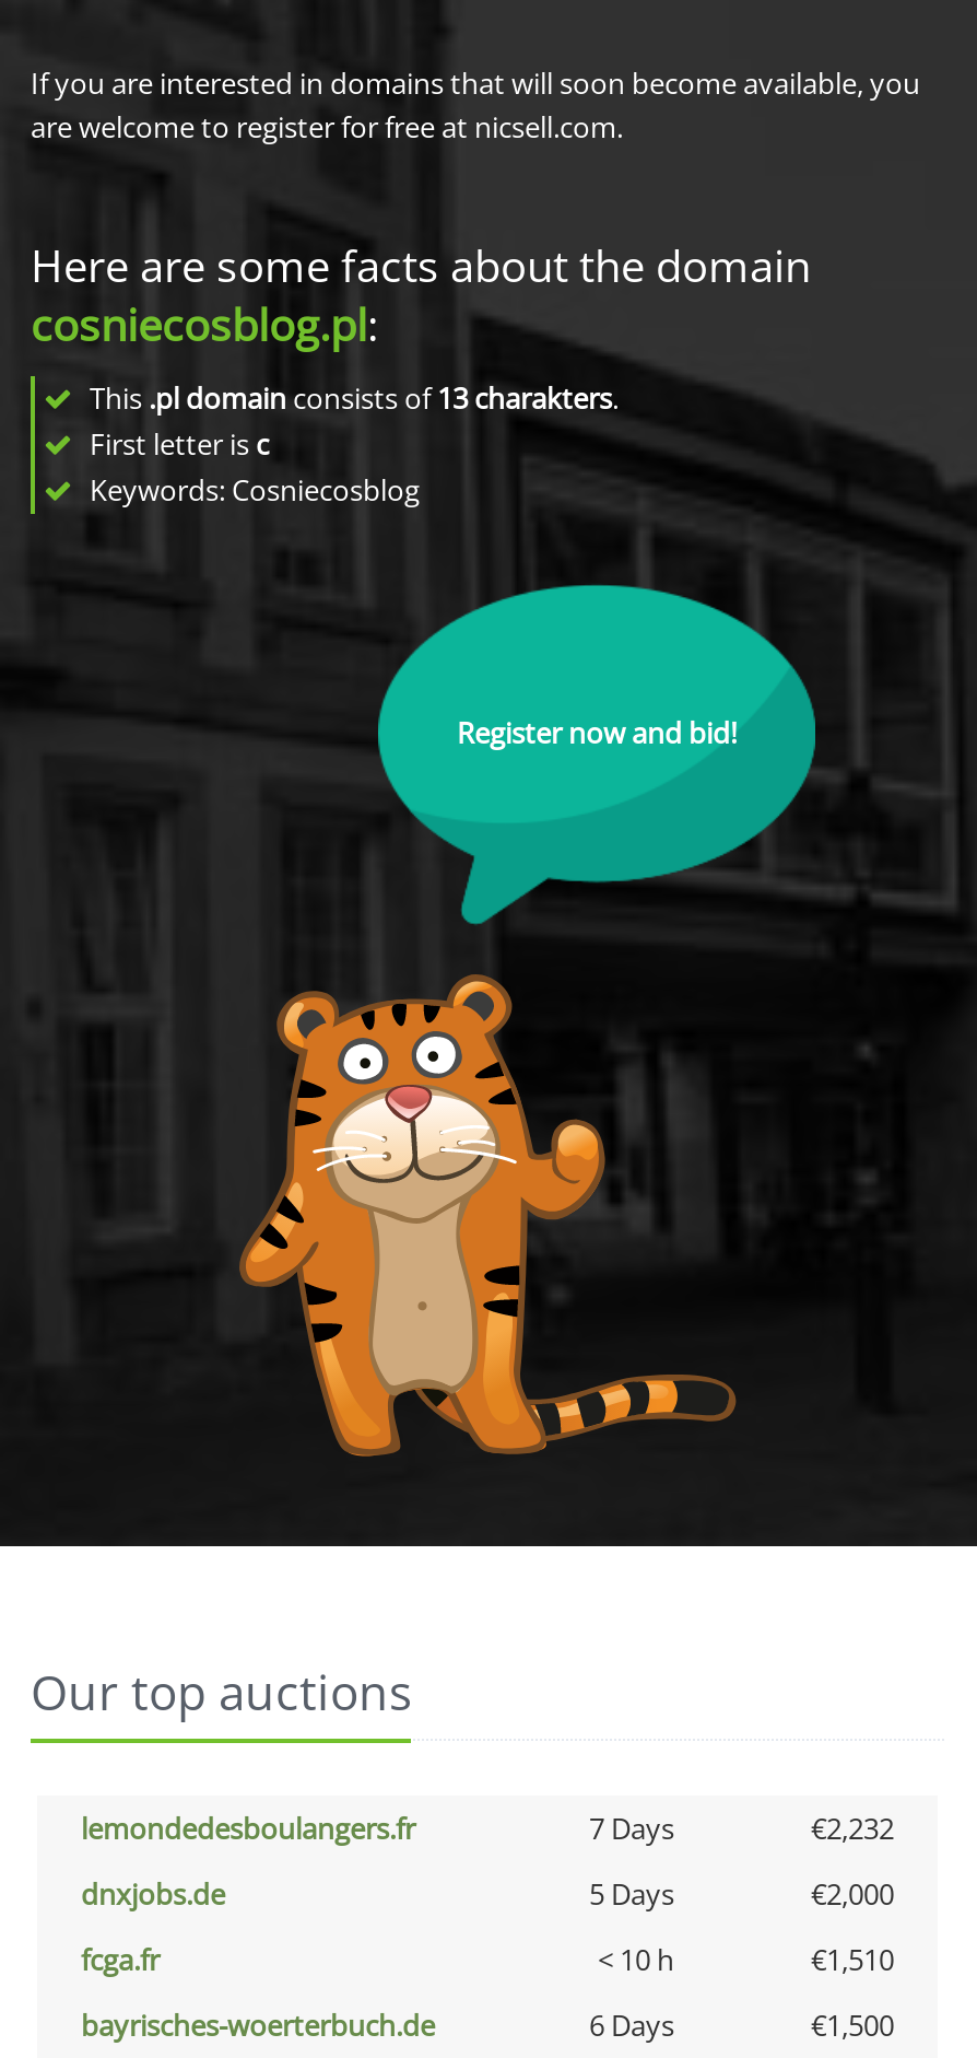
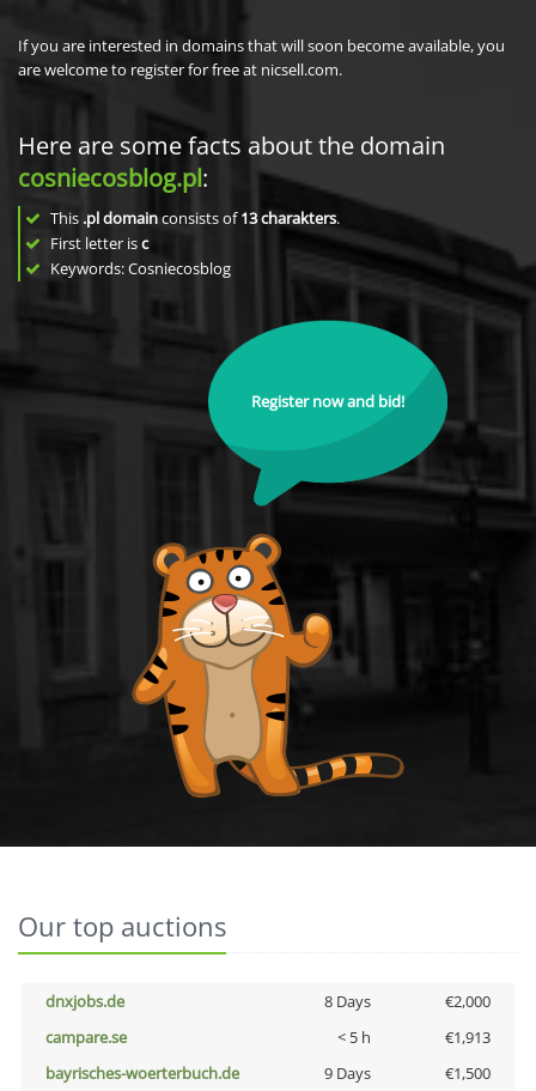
[81,1809,894,1848] lemondedesboulangers.fr | 7 Days | €2,232 -> none
[589,1874,674,1914] 5 Days -> [324,990,370,1012] 8 Days
[81,1940,894,1979] fcga.fr | < 10 h | €1,510 -> [45,1026,491,1048] campare.se | < 5 h | €1,913
[589,2006,674,2045] 6 Days -> [324,1062,370,1084] 9 Days

